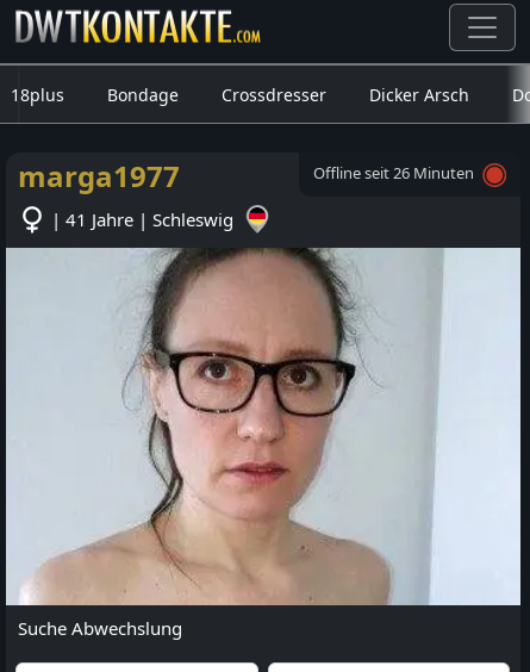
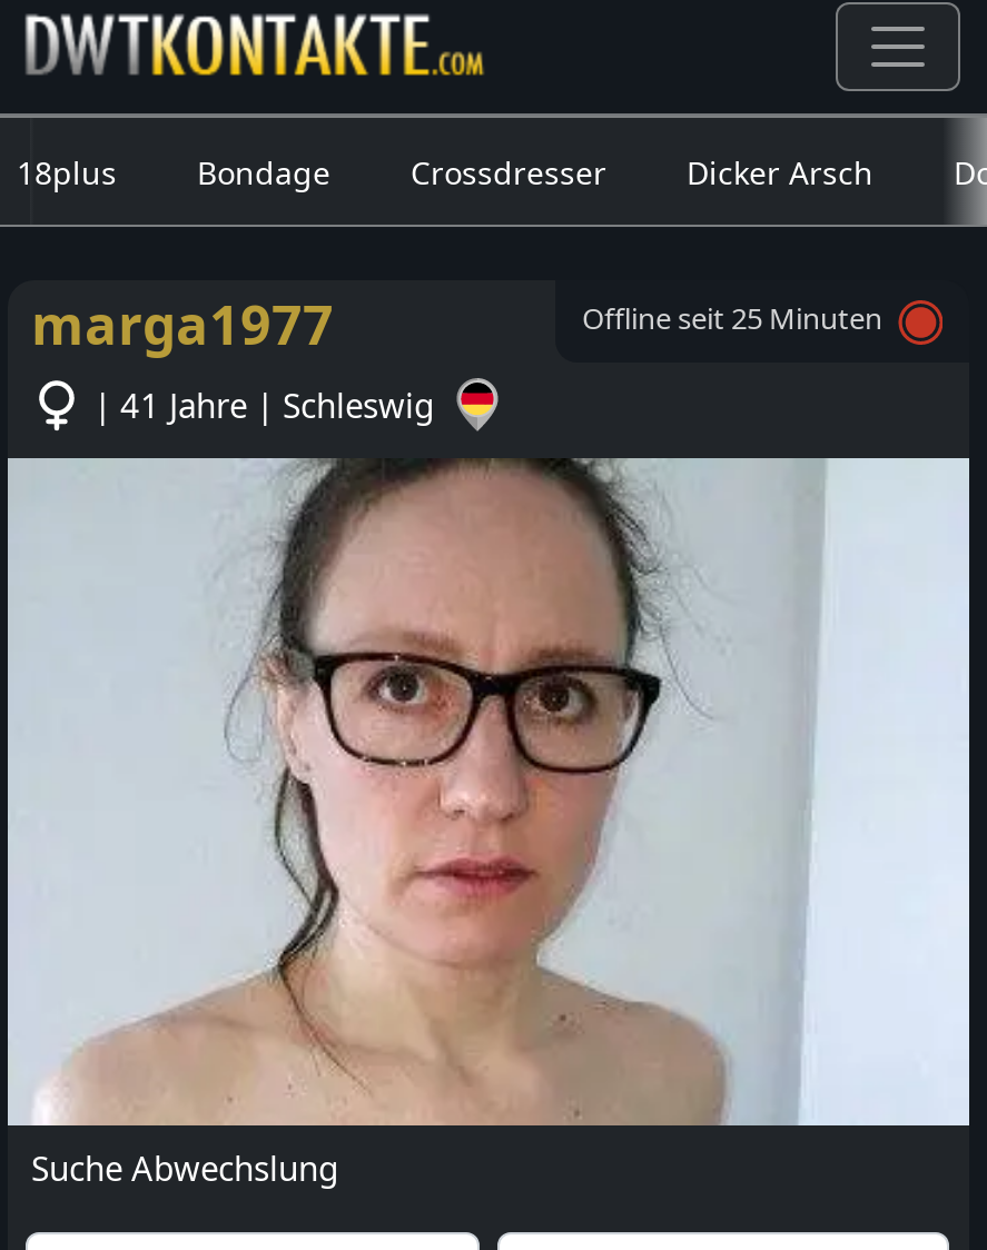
[313,162,478,183] Offline seit 26 Minuten -> [582,298,889,338] Offline seit 25 Minuten

